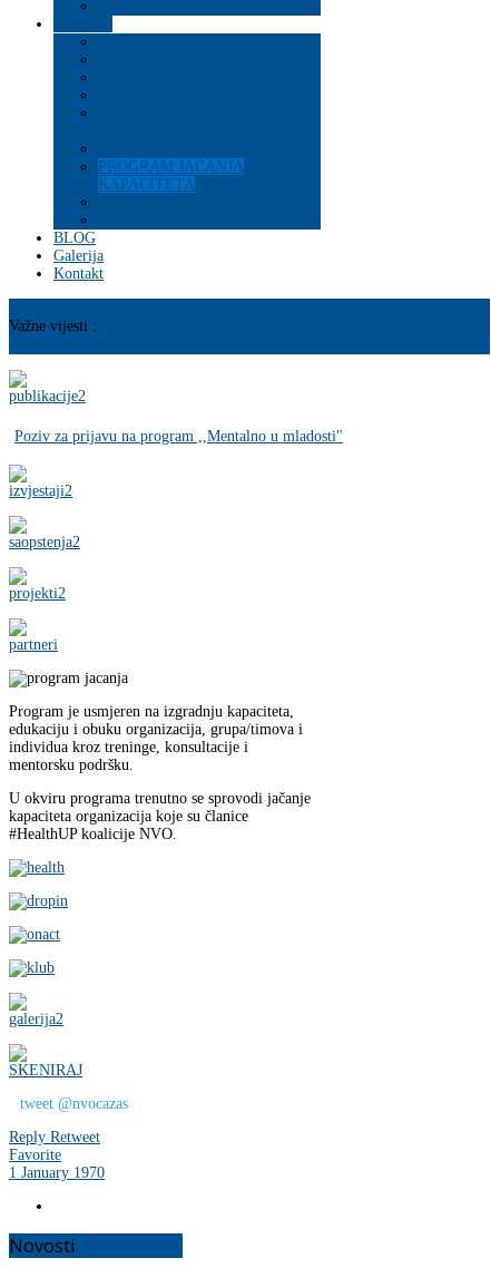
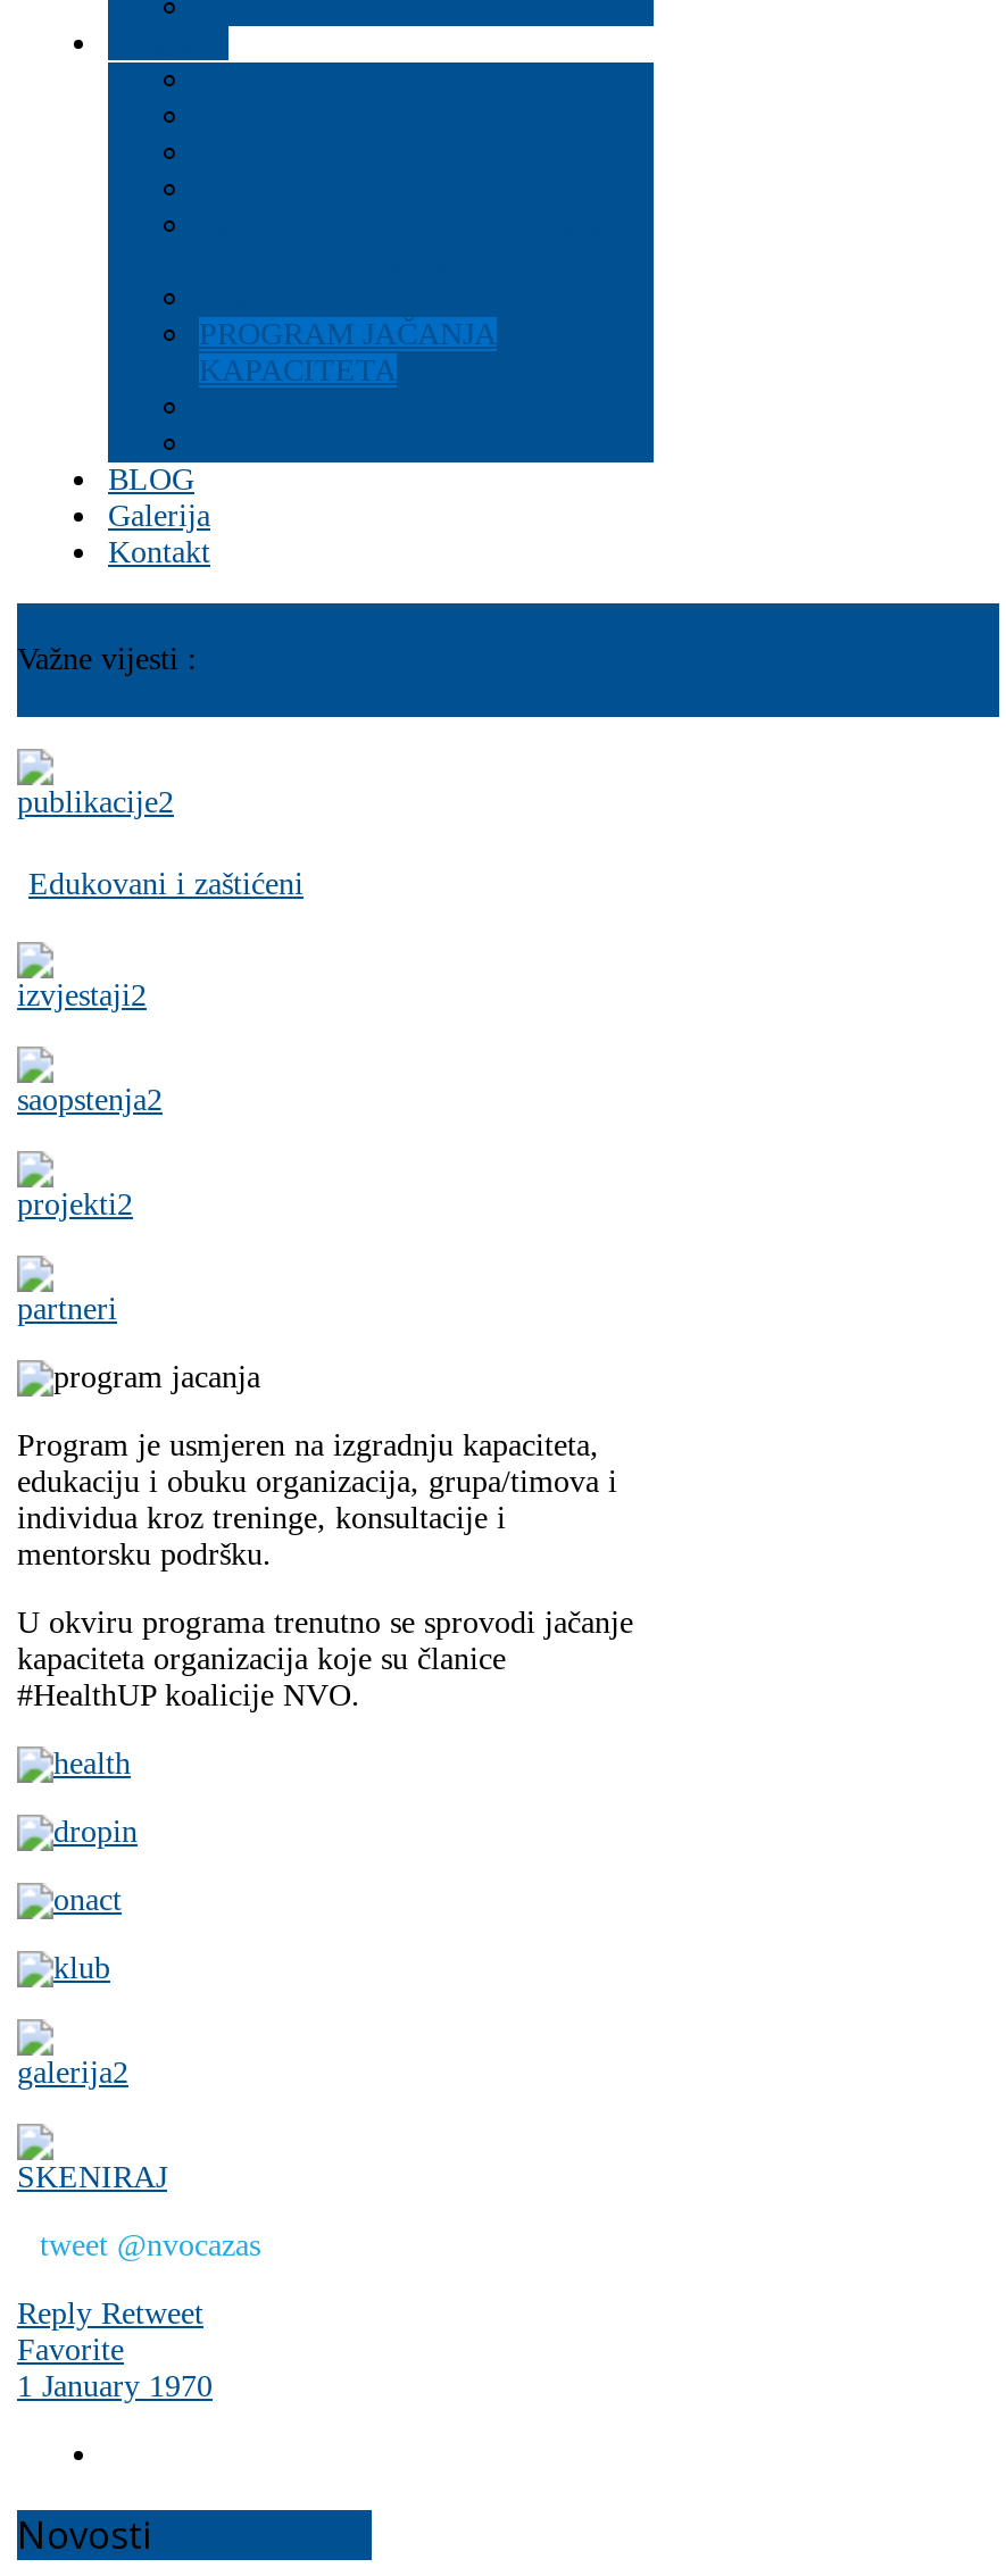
[14,428,343,445] Poziv za prijavu na program ,,Mentalno u mladosti" -> [28,867,304,901] Edukovani i zaštićeni

